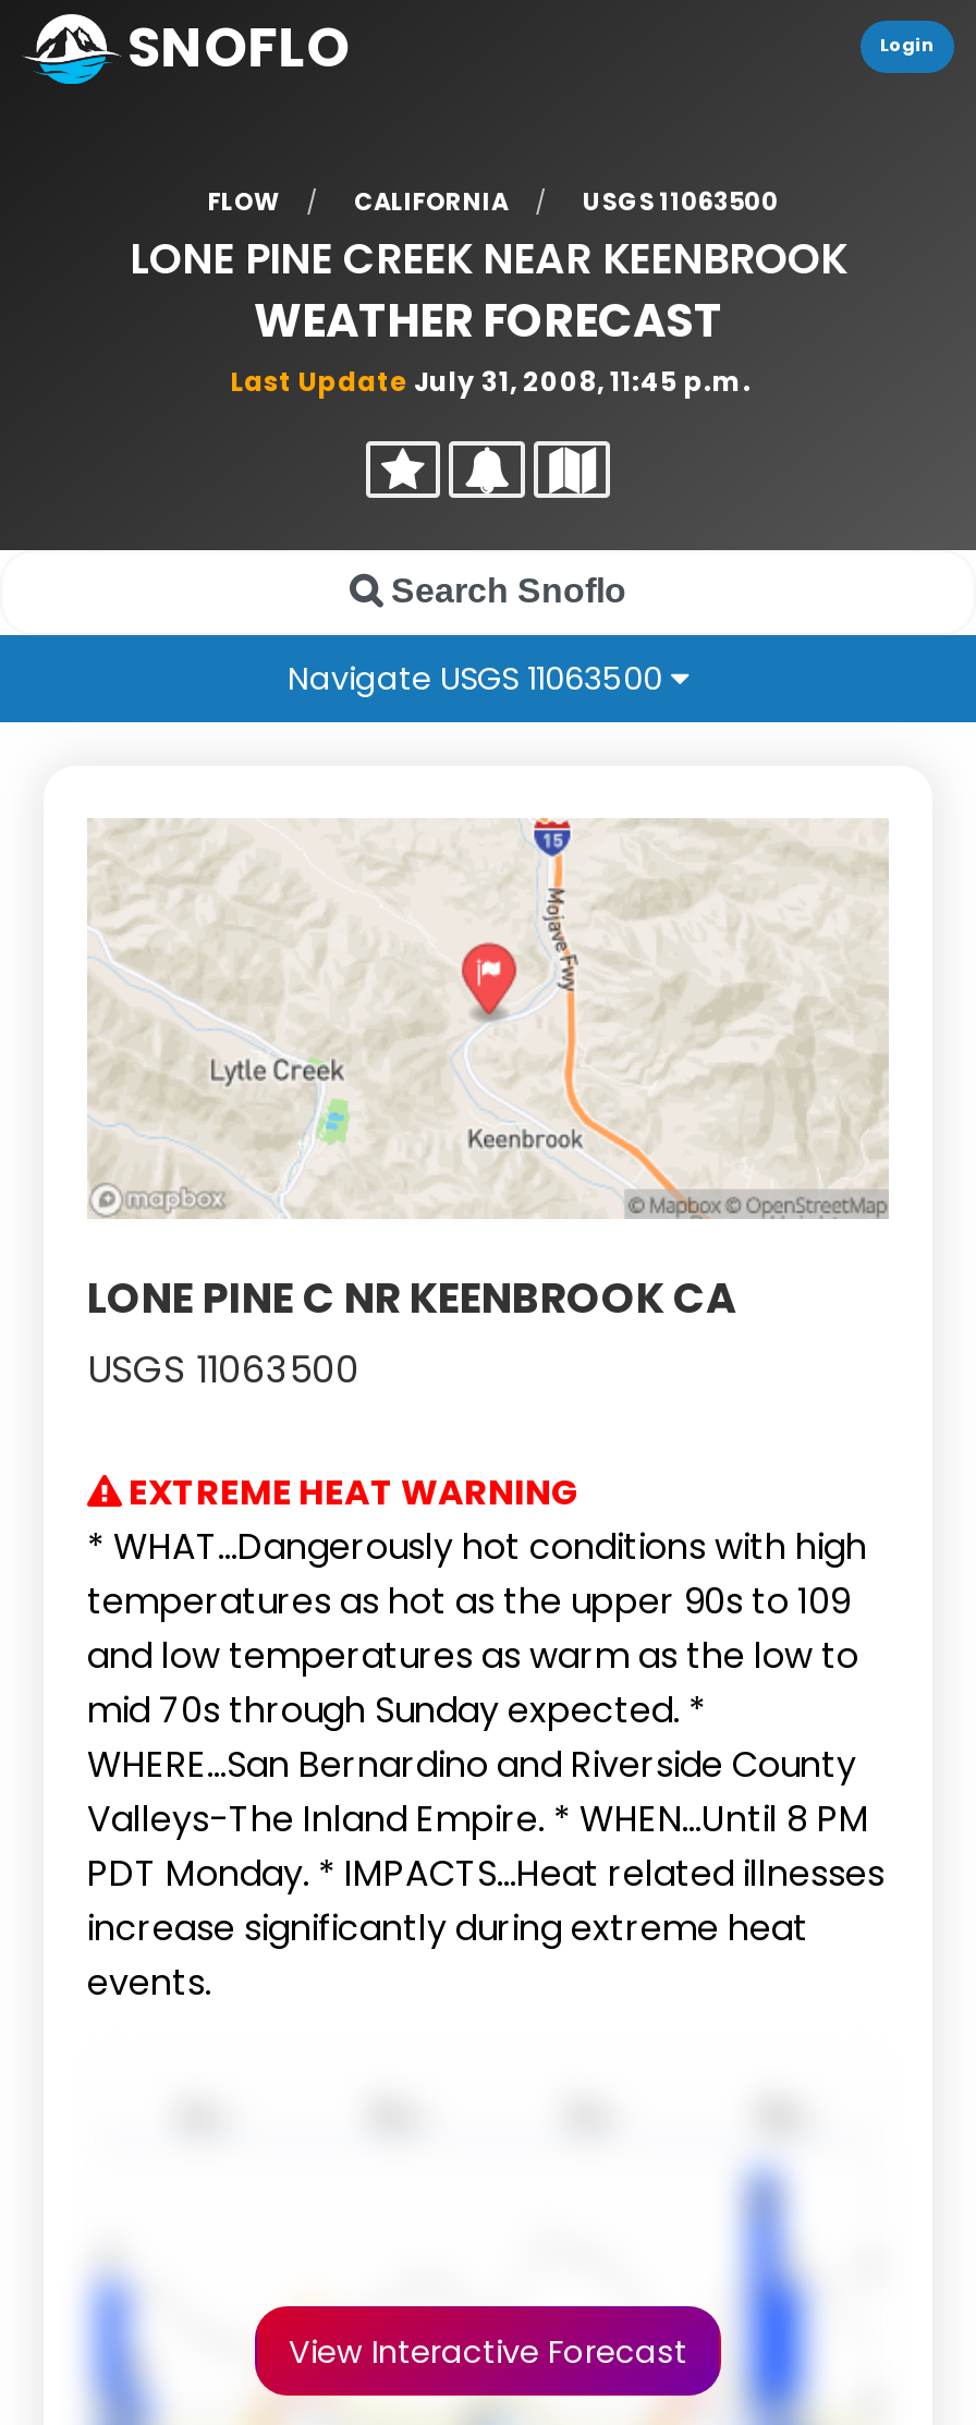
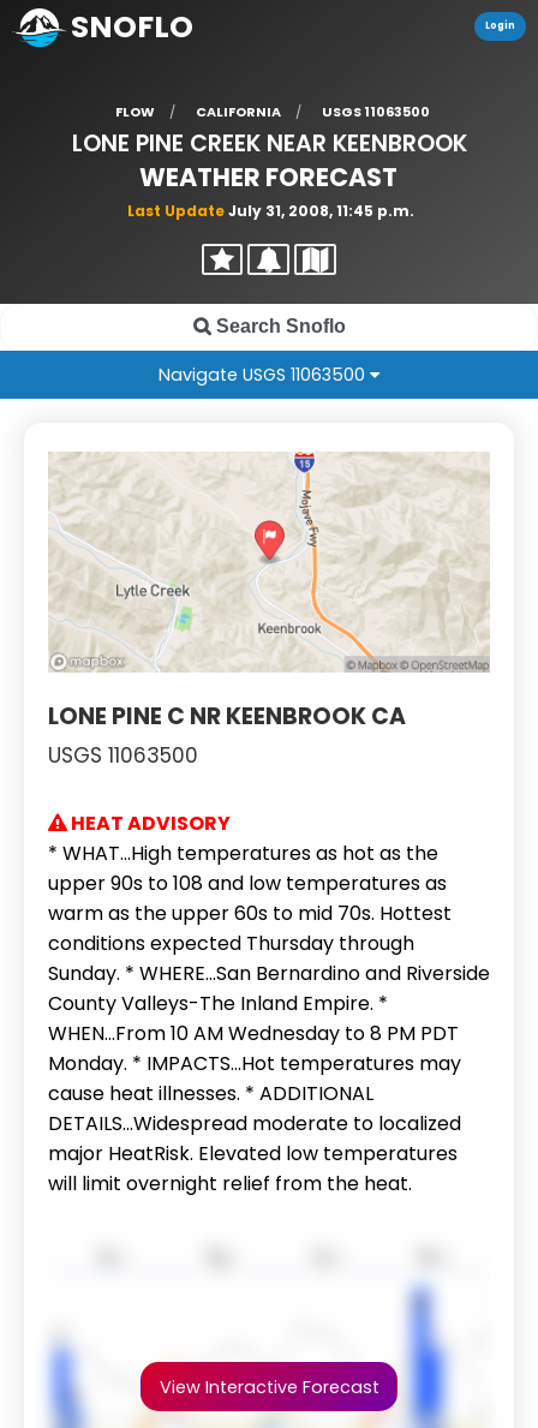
[87,1468,884,2008] EXTREME HEAT WARNING | * WHAT...Dangerously hot conditions with high | temperatures as hot as the upper 90s to 109 | and low temperatures as warm as the low to | mid 70s through Sunday expected. * | WHERE...San Bernardino and Riverside County | Valleys-The Inland Empire. * WHEN...Until 8 PM | PDT Monday. * IMPACTS...Heat related illnesses | increase significantly during extreme heat | events. -> [48,810,490,1198] HEAT ADVISORY | * WHAT...High temperatures as hot as the | upper 90s to 108 and low temperatures as | warm as the upper 60s to mid 70s. Hottest | conditions expected Thursday through | Sunday. * WHERE...San Bernardino and Riverside | County Valleys-The Inland Empire. * | WHEN...From 10 AM Wednesday to 8 PM PDT | Monday. * IMPACTS...Hot temperatures may | cause heat illnesses. * ADDITIONAL | DETAILS...Widespread moderate to localized | major HeatRisk. Elevated low temperatures | will limit overnight relief from the heat.

